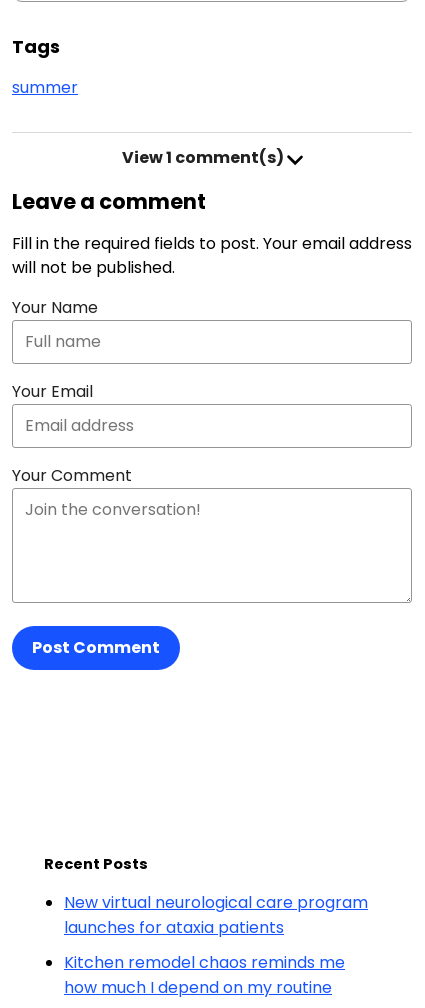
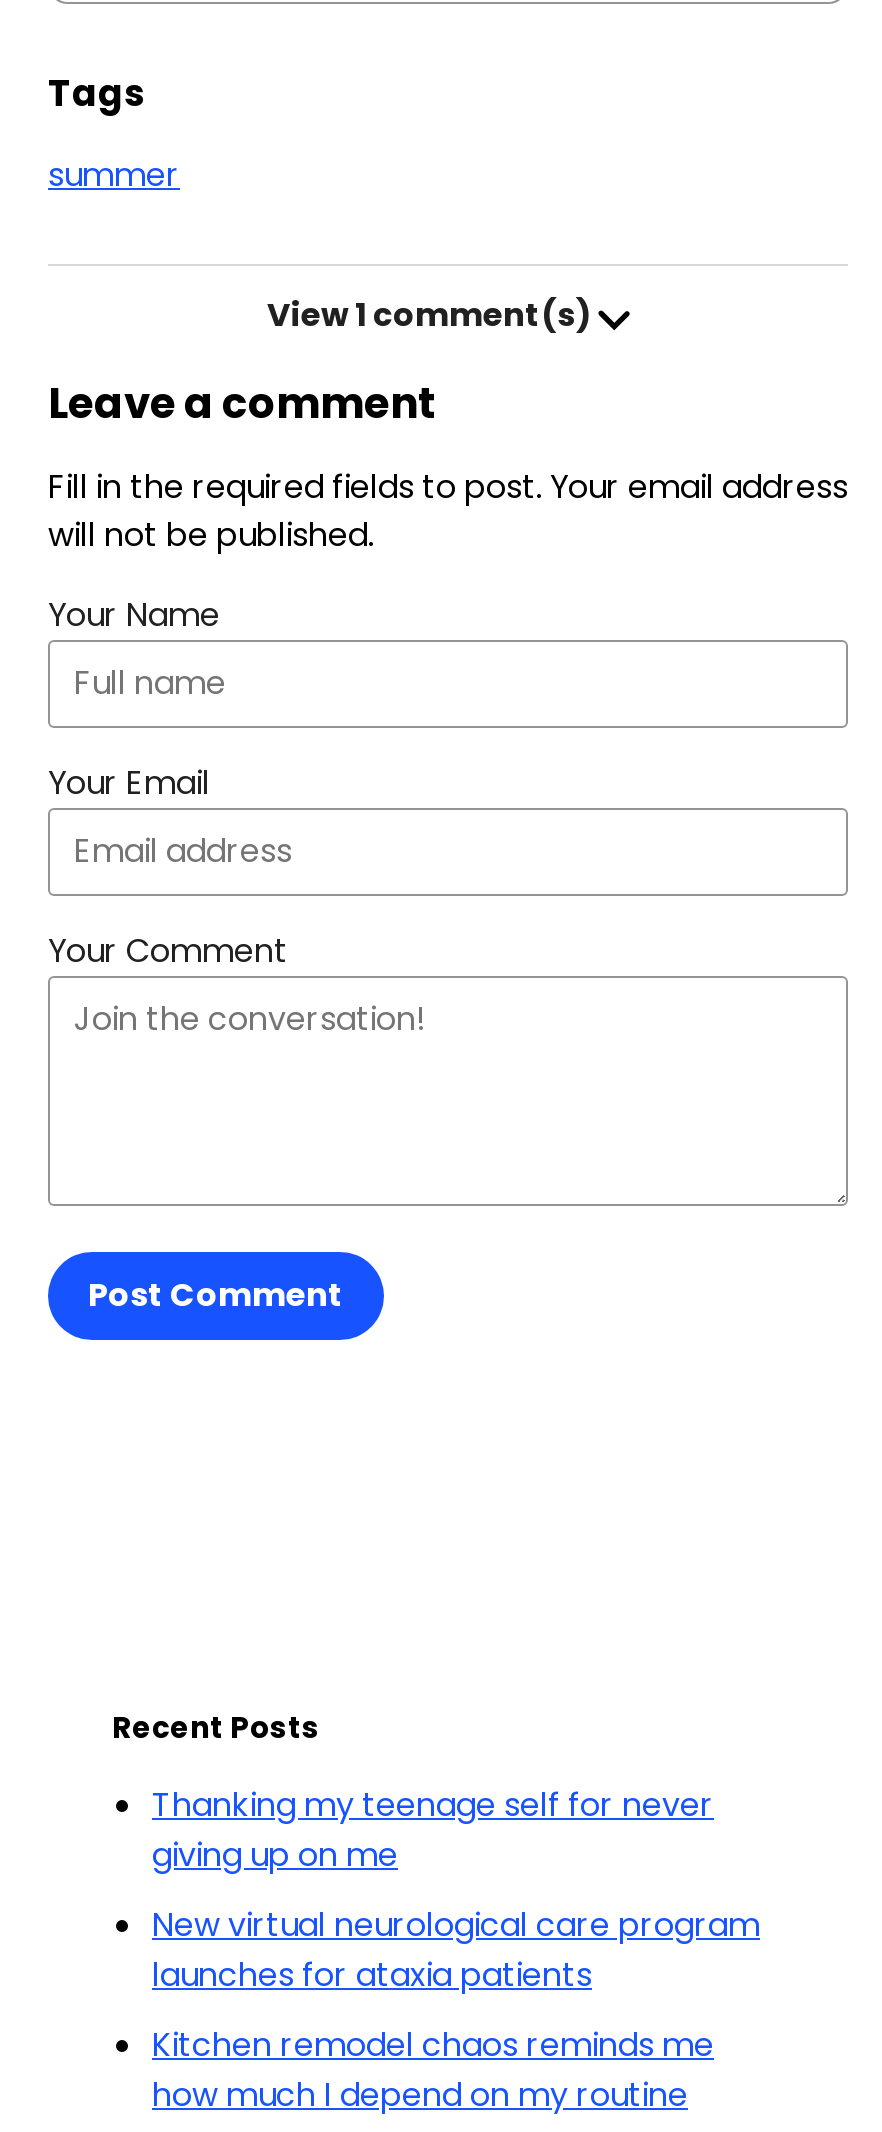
none -> [152,1782,714,1878] Thanking my teenage self for never | giving up on me

